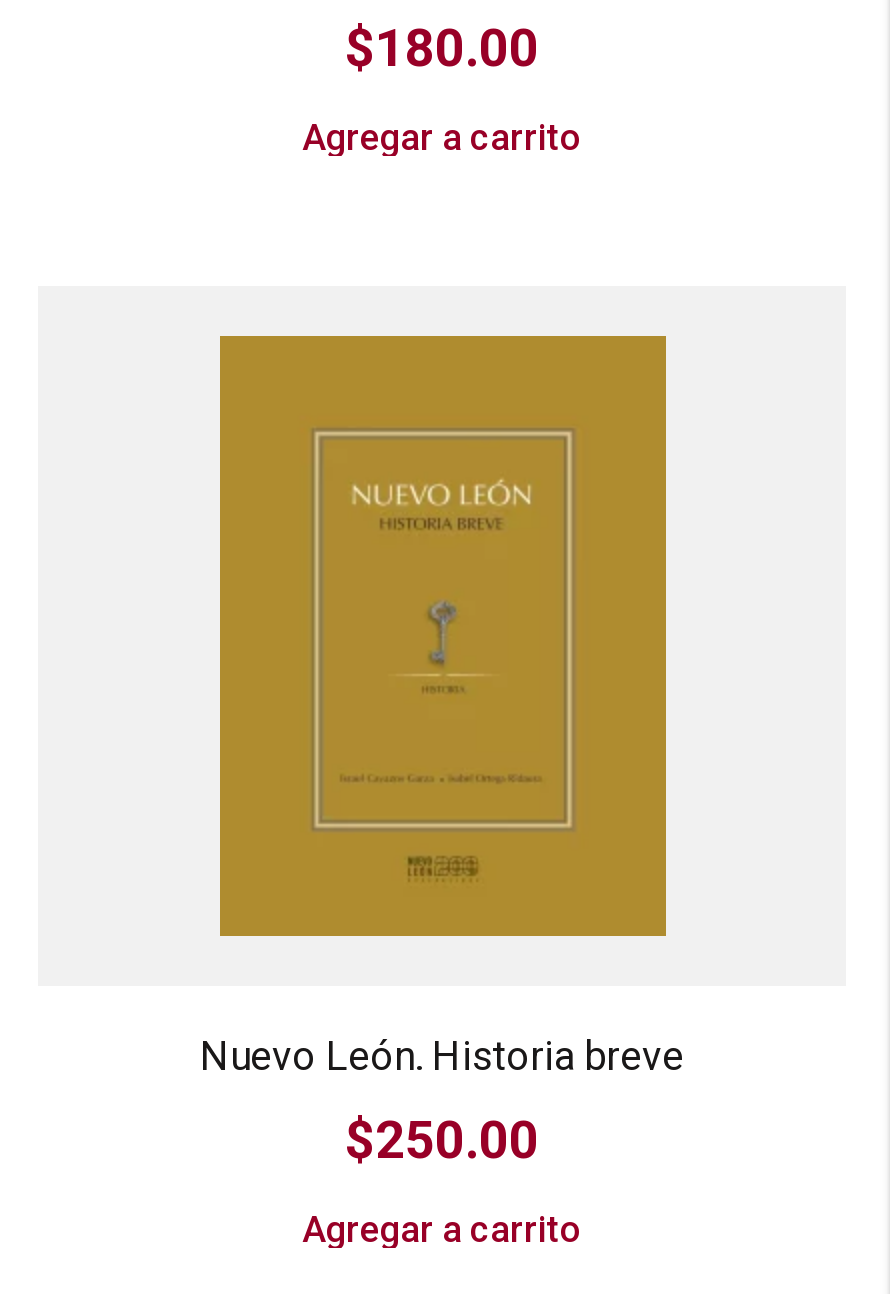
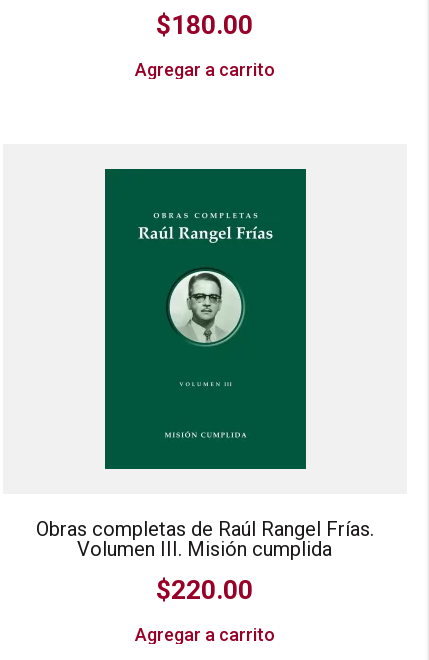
[218,333,668,939] [image] -> [94,168,317,470] [image]
[200,1033,684,1081] Nuevo León. Historia breve -> [36,517,374,561] Obras completas de Raúl Rangel Frías. | Volumen III. Misión cumplida
[345,1109,539,1169] $250.00 -> [156,575,253,605] $220.00

